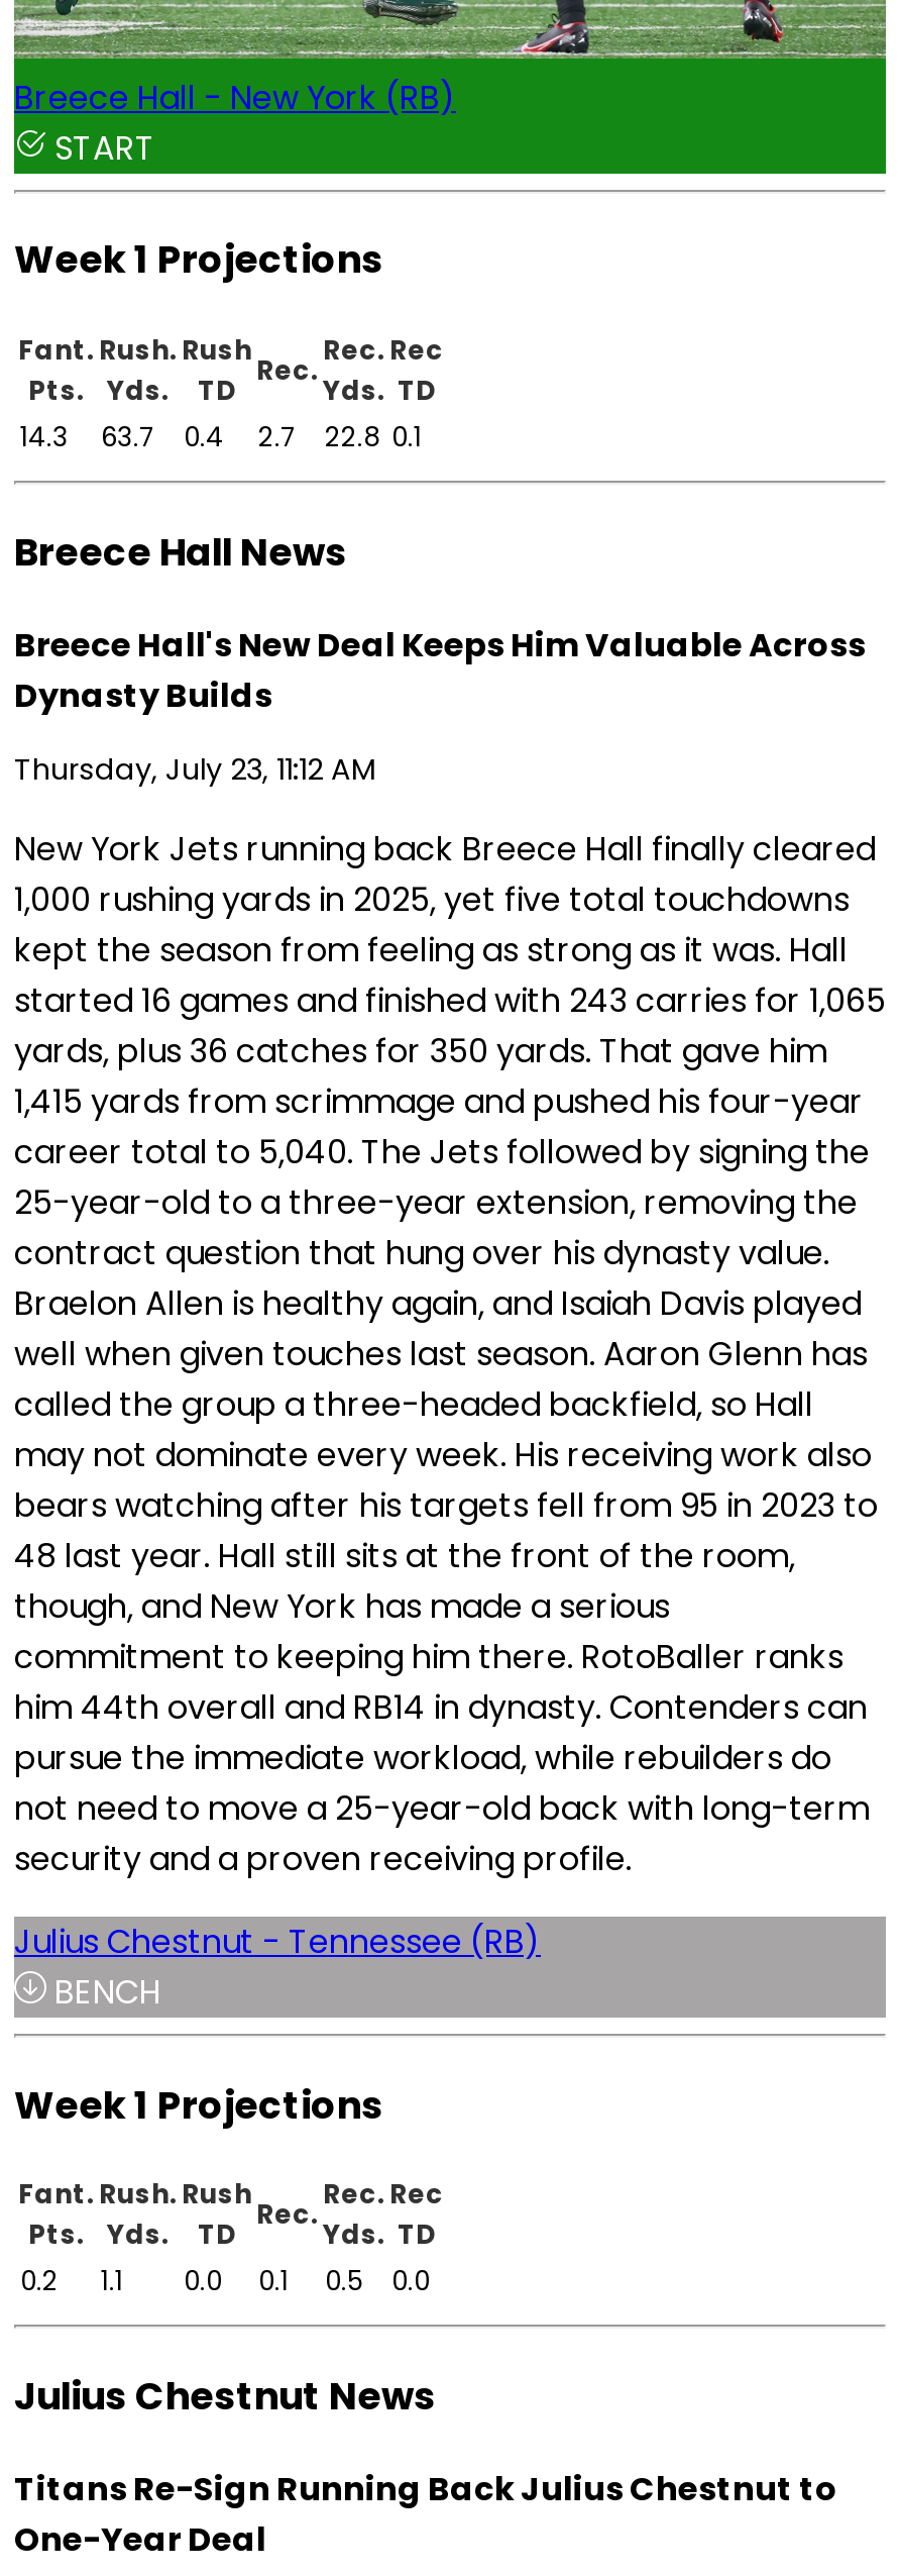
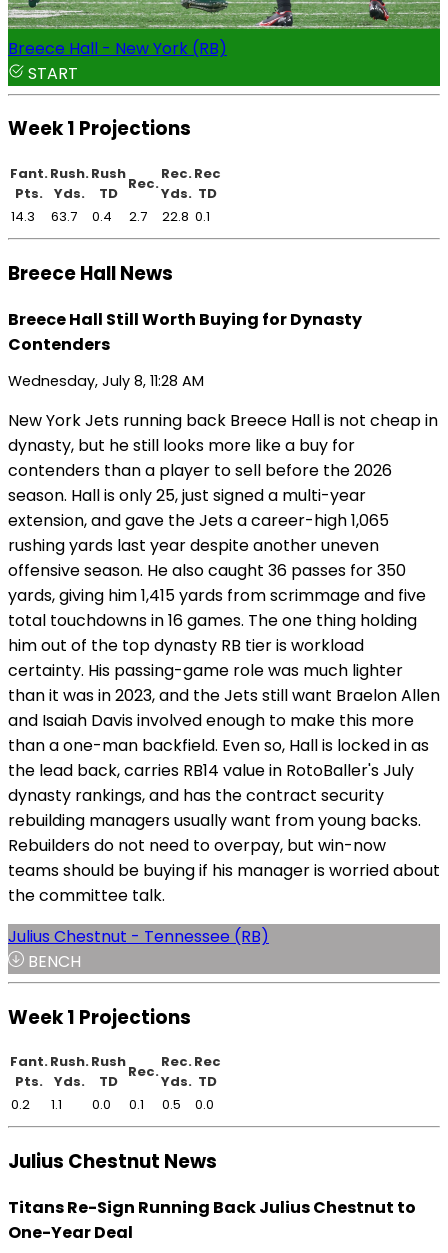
[14,621,866,718] Breece Hall's New Deal Keeps Him Valuable Across | Dynasty Builds -> [8,308,362,356] Breece Hall Still Worth Buying for Dynasty | Contenders
[14,749,375,790] Thursday, July 23, 11:12 AM -> [8,371,204,391] Wednesday, July 8, 11:28 AM
[14,826,886,1882] New York Jets running back Breece Hall finally cleared | 1,000 rushing yards in 2025, yet five total touchdowns | kept the season from feeling as strong as it was. Hall | started 16 games and finished with 243 carries for 1,065 | yards, plus 36 catches for 350 yards. That gave him | 1,415 yards from scrimmage and pushed his four-year | career total to 5,040. The Jets followed by signing the | 25-year-old to a three-year extension, removing the | contract question that hung over his dynasty value. | Braelon Allen is healthy again, and Isaiah Davis played | well when given touches last season. Aaron Glenn has | called the group a three-headed backfield, so Hall | may not dominate every week. His receiving work also | bears watching after his targets fell from 95 in 2023 to | 48 last year. Hall still sits at the front of the room, | though, and New York has made a serious | commitment to keeping him there. RotoBaller ranks | him 44th overall and RB14 in dynasty. Contenders can | pursue the immediate workload, while rebuilders do | not need to move a 25-year-old back with long-term | security and a proven receiving profile. -> [8,409,440,907] New York Jets running back Breece Hall is not cheap in | dynasty, but he still looks more like a buy for | contenders than a player to sell before the 2026 | season. Hall is only 25, just signed a multi-year | extension, and gave the Jets a career-high 1,065 | rushing yards last year despite another uneven | offensive season. He also caught 36 passes for 350 | yards, giving him 1,415 yards from scrimmage and five | total touchdowns in 16 games. The one thing holding | him out of the top dynasty RB tier is workload | certainty. His passing-game role was much lighter | than it was in 2023, and the Jets still want Braelon Allen | and Isaiah Davis involved enough to make this more | than a one-man backfield. Even so, Hall is locked in as | the lead back, carries RB14 value in RotoBaller's July | dynasty rankings, and has the contract security | rebuilding managers usually want from young backs. | Rebuilders do not need to overpay, but win-now | teams should be buying if his manager is worried about | the committee talk.

